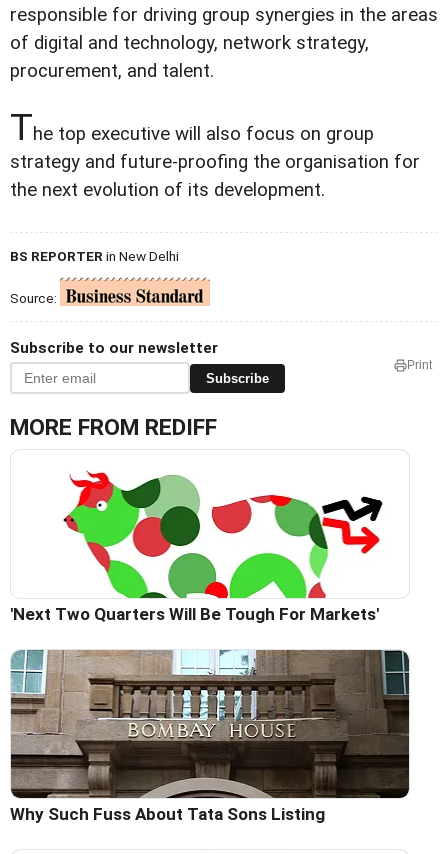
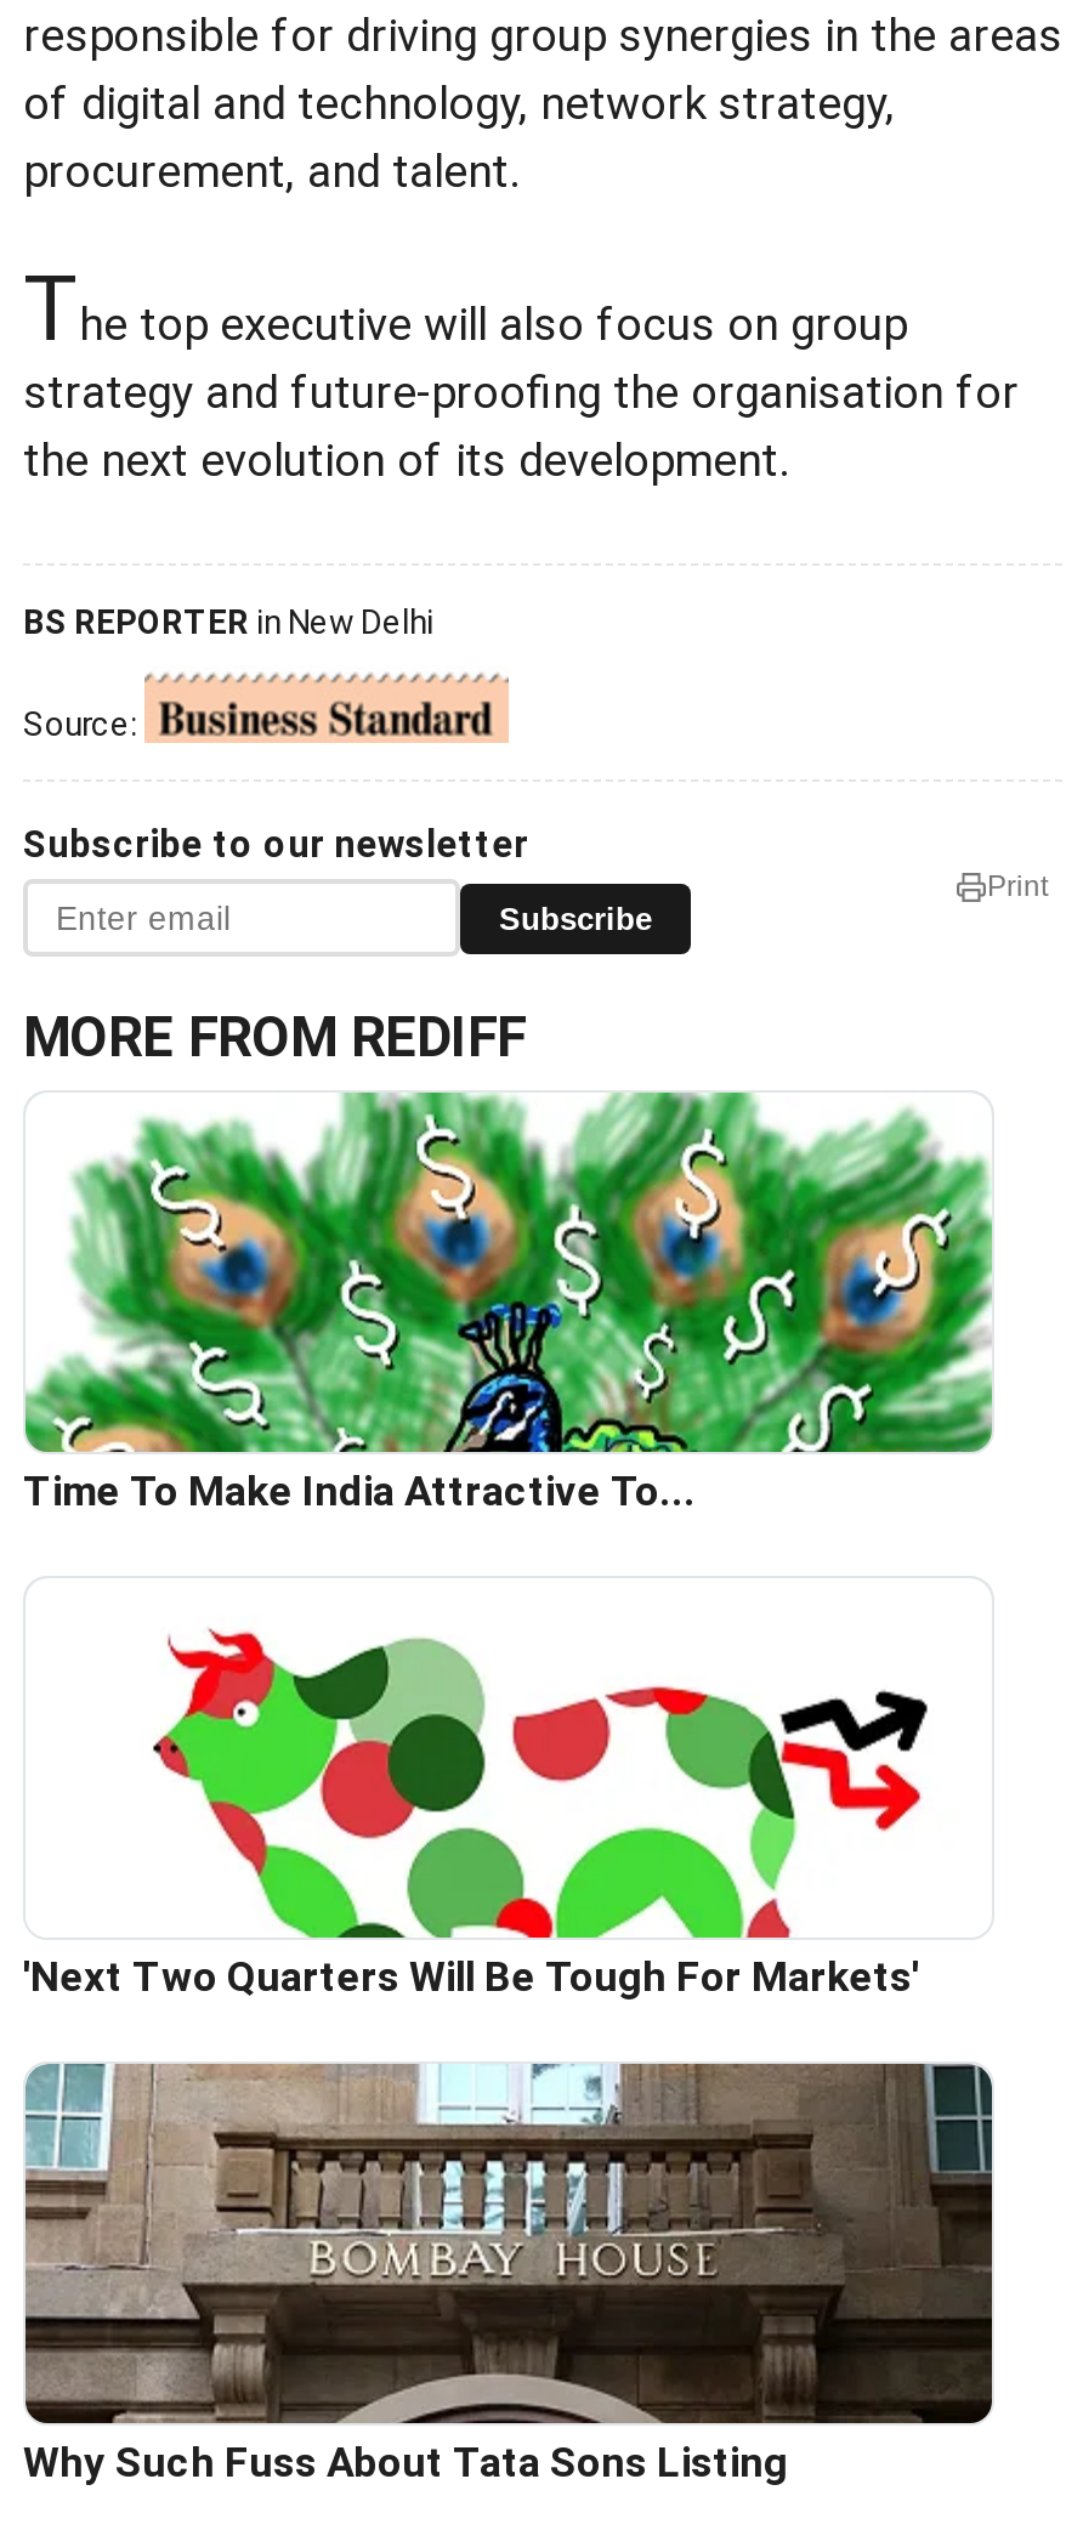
none -> [23,1090,994,1516] [image] | Time To Make India Attractive To...

